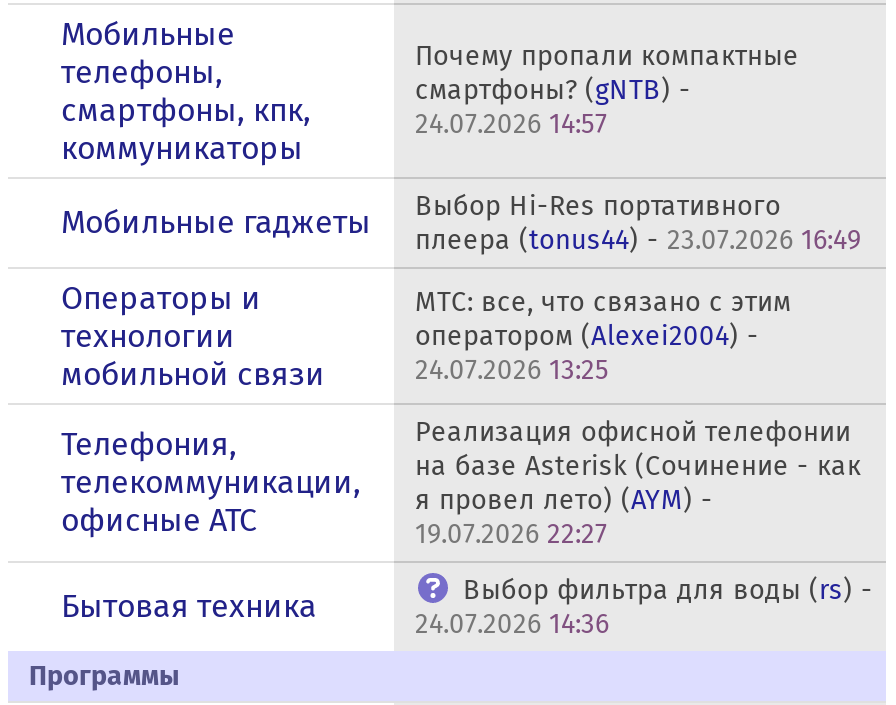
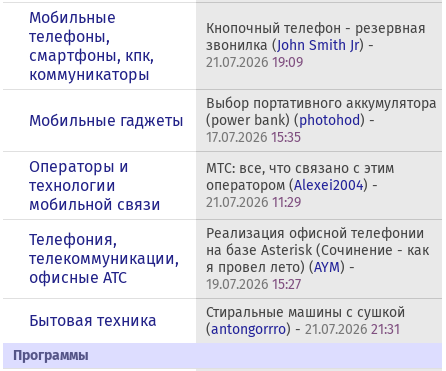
[415,39,799,141] Почему пропали компактные | смартфоны? (gNTB) - | 24.07.2026 14:57 -> [206,20,426,71] Кнопочный телефон - резервная | звонилка (John Smith Jr) - | 21.07.2026 19:09
[415,189,861,257] Выбор Hi-Res портативного | плеера (tonus44) - 23.07.2026 16:49 -> [206,95,437,146] Выбор портативного аккумулятора | (power bank) (photohod) - | 17.07.2026 15:35
[415,353,609,387] 24.07.2026 13:25 -> [206,194,301,211] 21.07.2026 11:29
[415,517,607,551] 19.07.2026 22:27 -> [206,276,301,293] 19.07.2026 15:27
[415,573,873,641] Выбор фильтра для воды (rs) - | 24.07.2026 14:36 -> [206,304,405,338] Стиральные машины с сушкой | (antongorrro) - 21.07.2026 21:31

